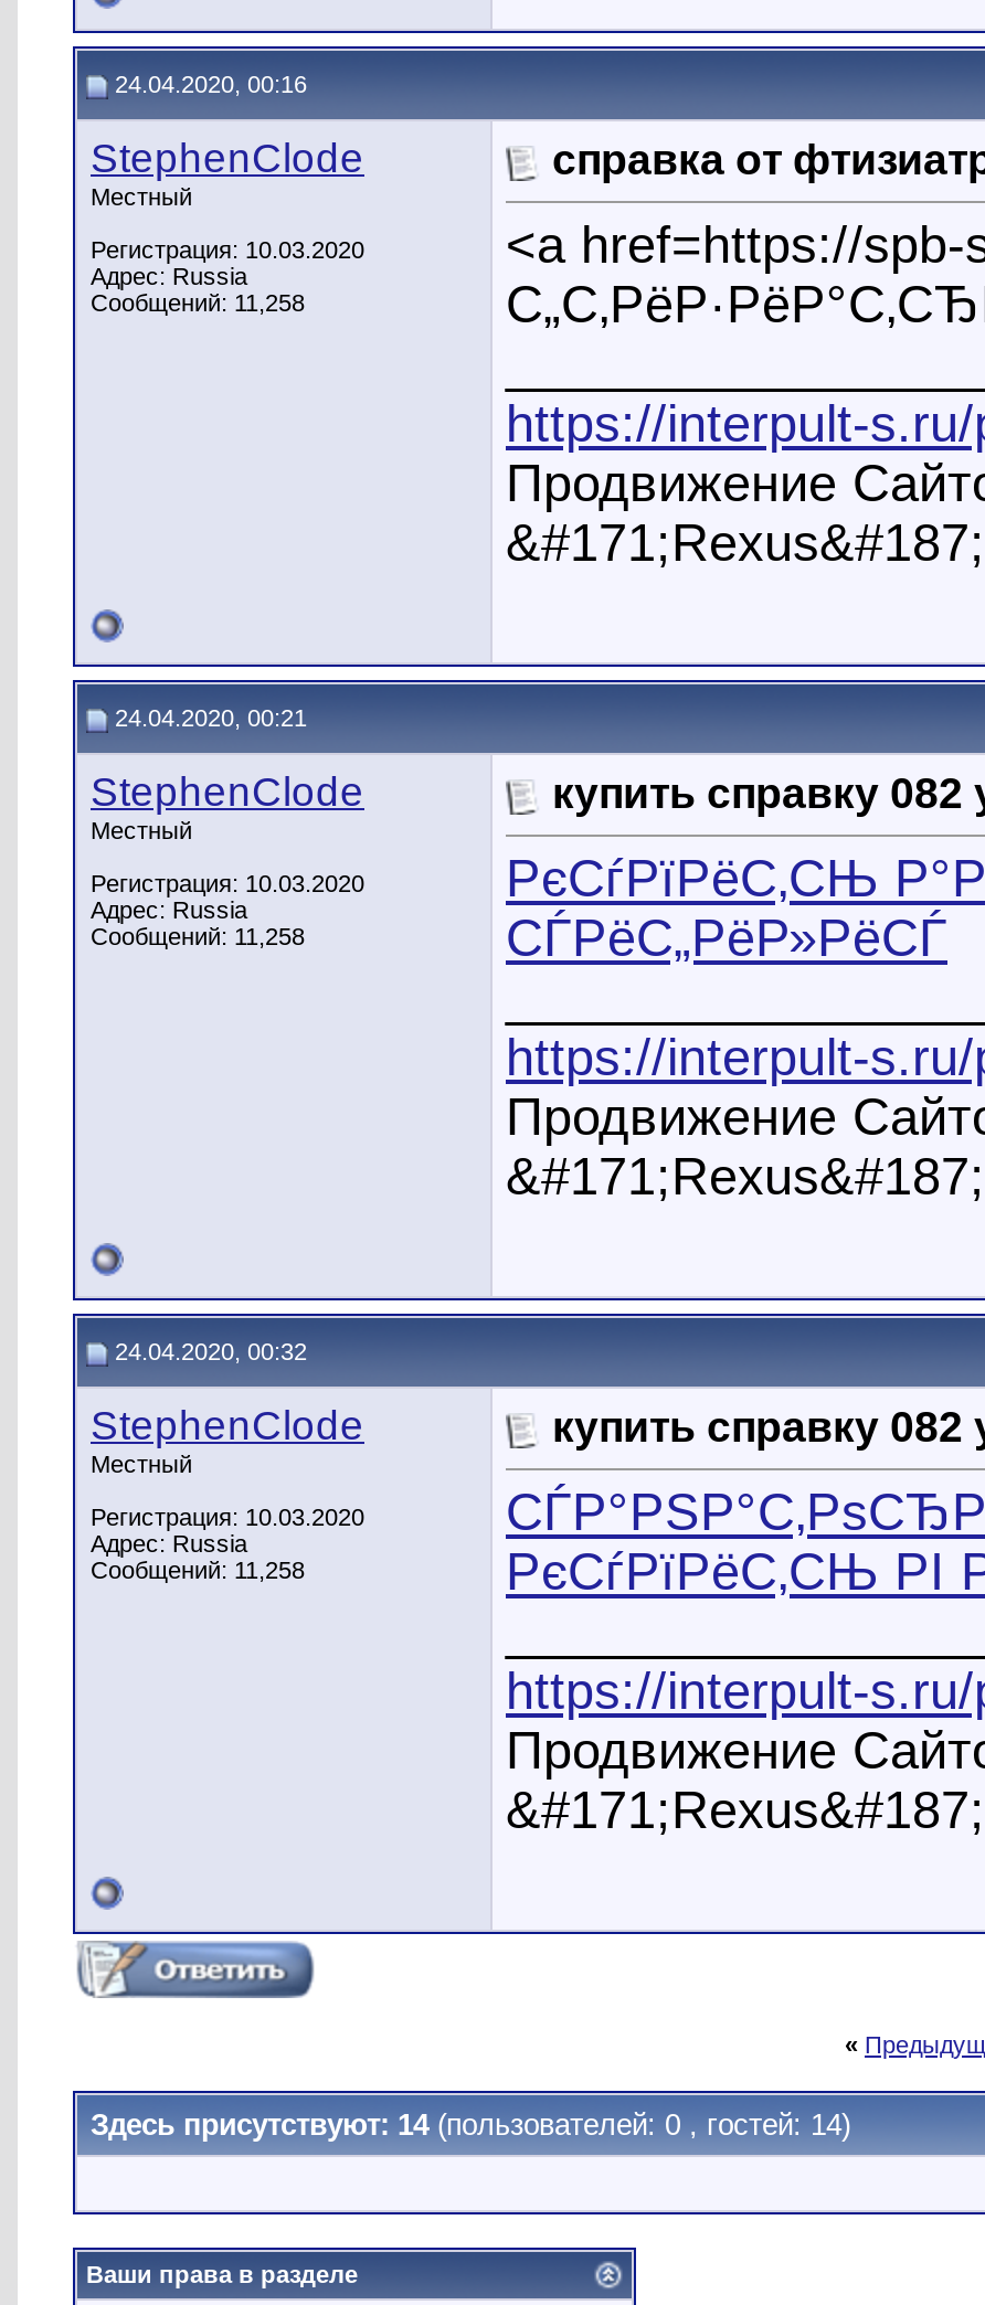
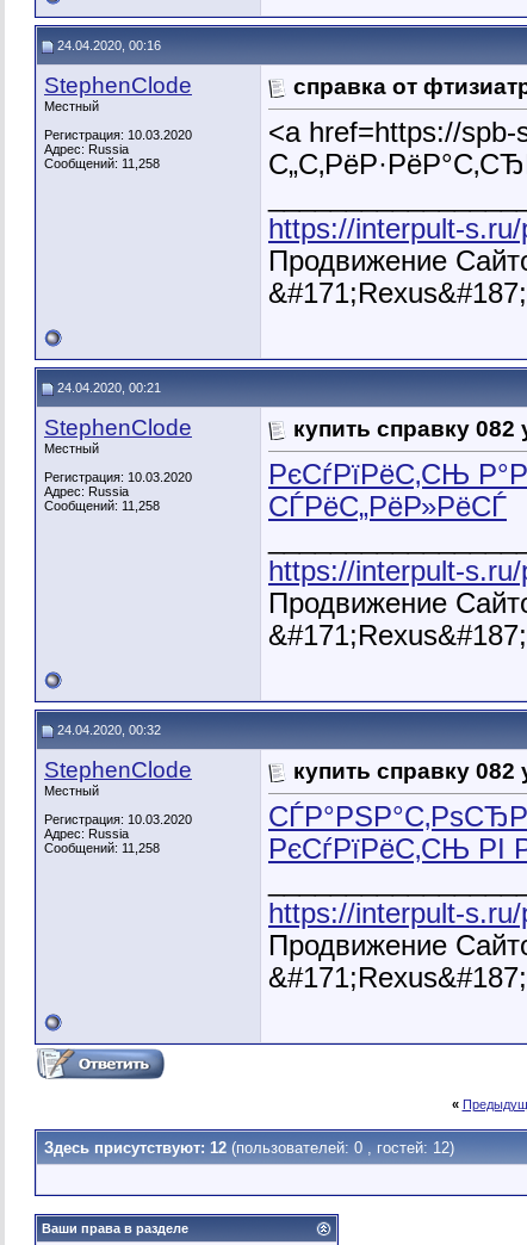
[91,2109,850,2142] Здесь присутствуют: 14 (пользователей: 0 , гостей: 14) -> [44,1139,454,1157] Здесь присутствуют: 12 (пользователей: 0 , гостей: 12)

